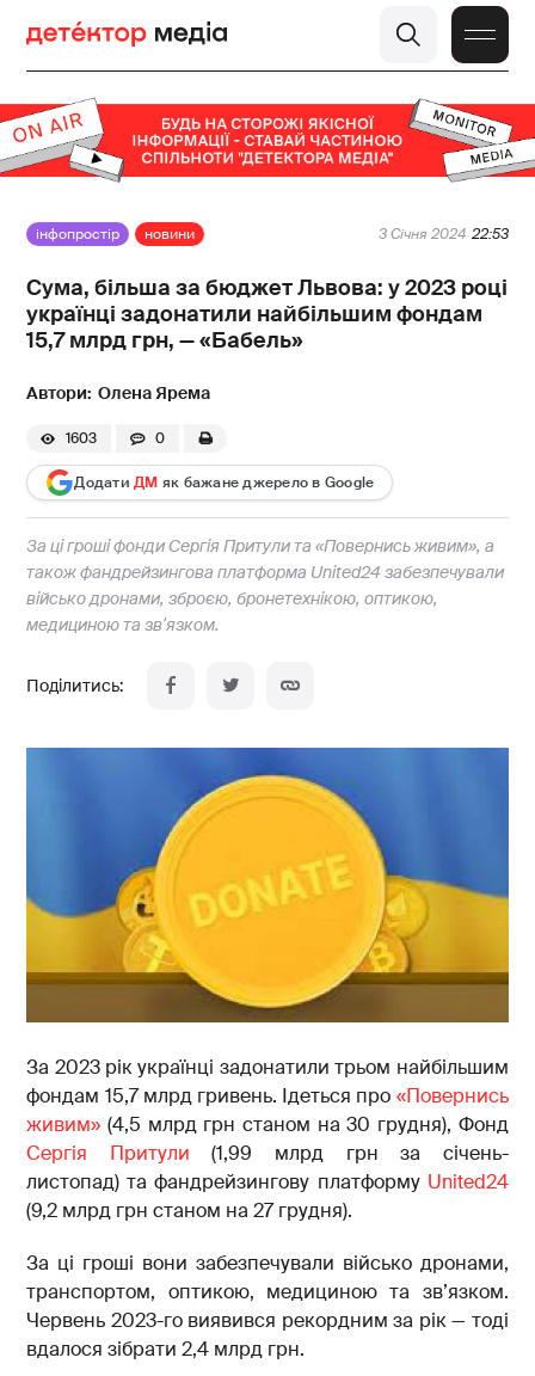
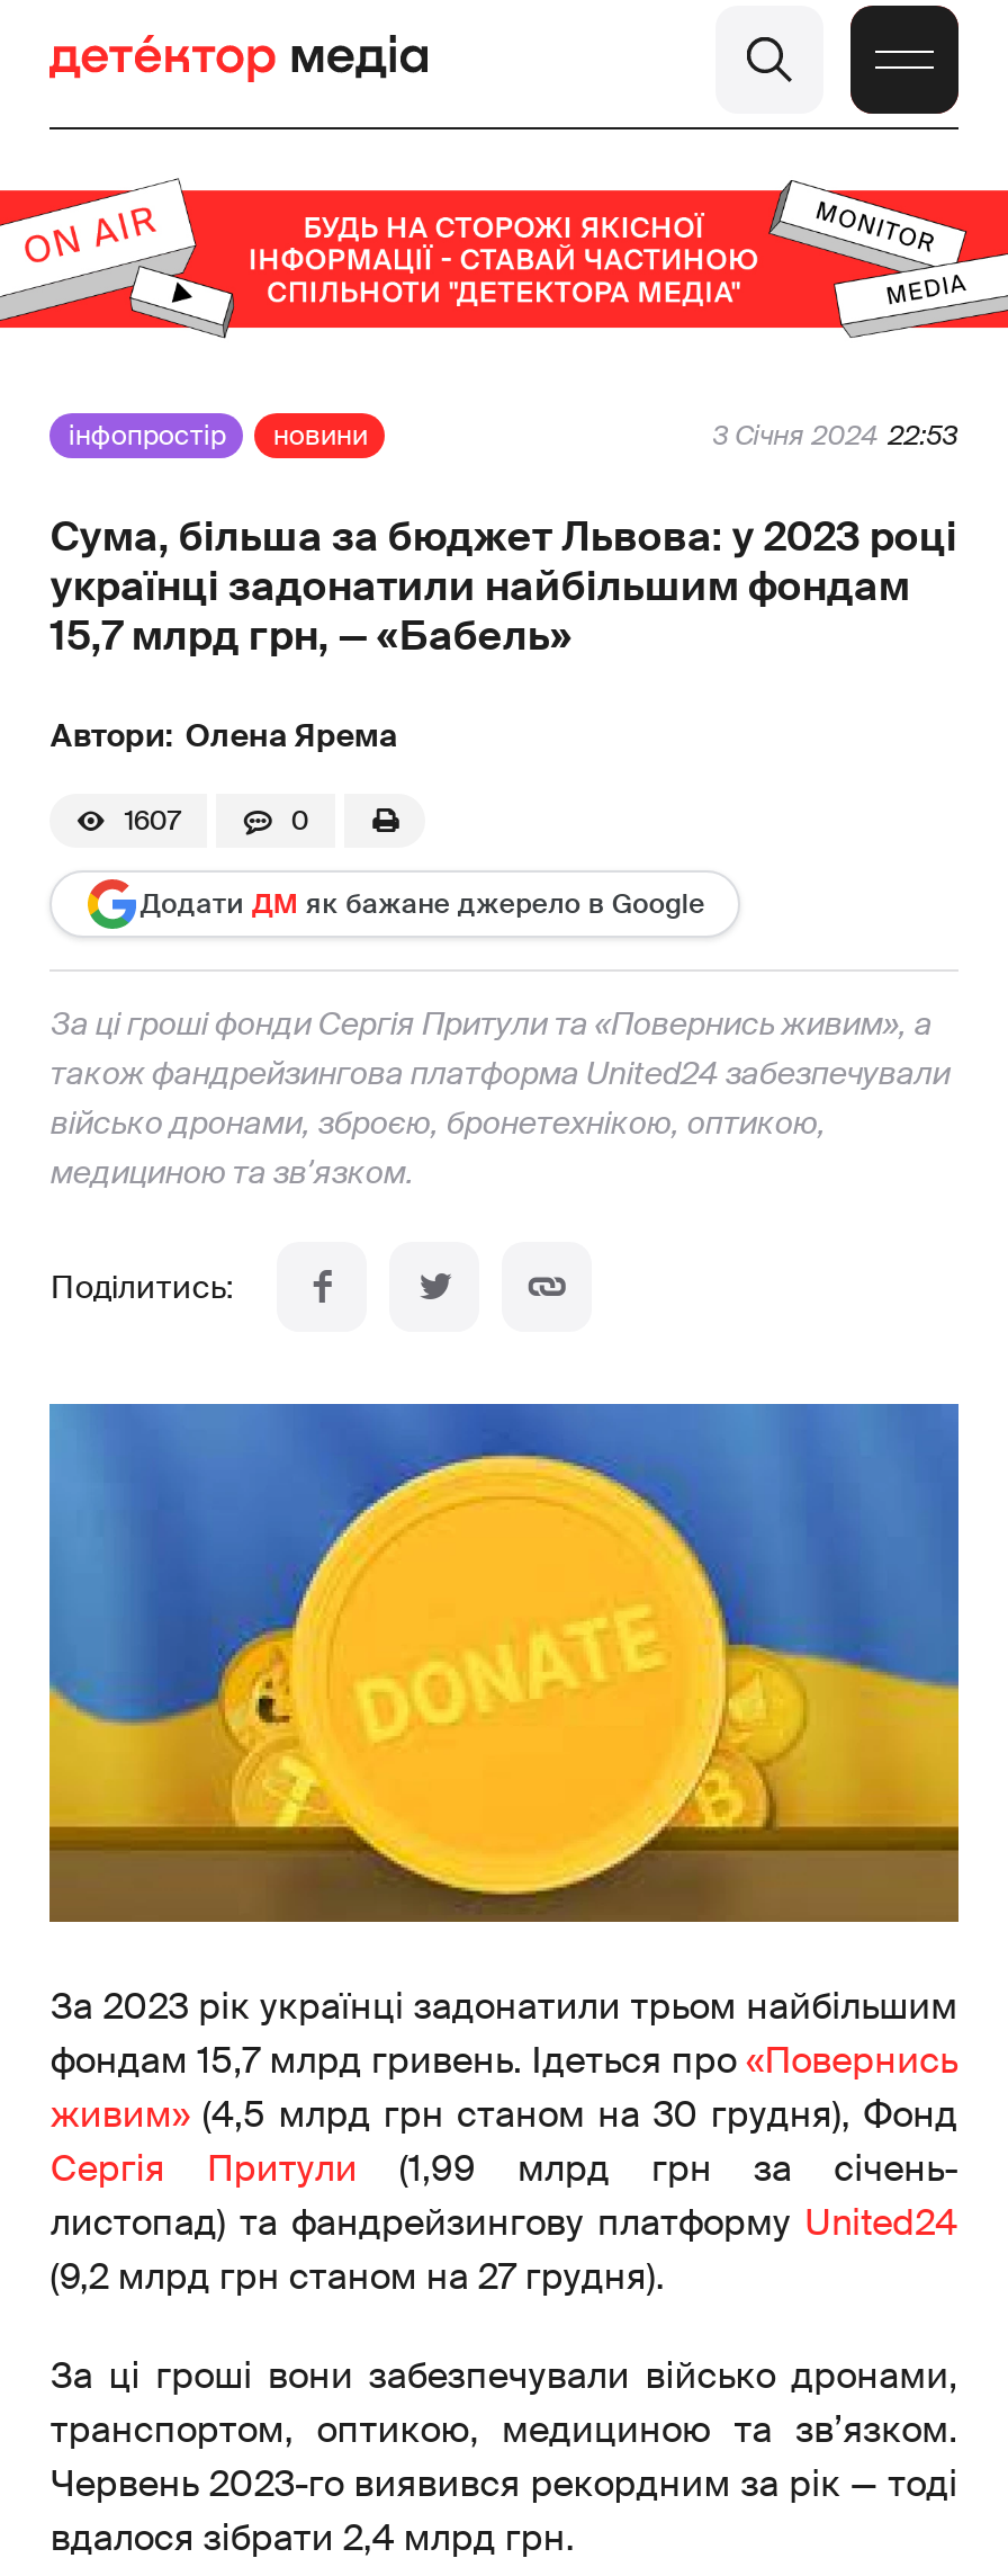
[66,429,97,448] 1603 -> [125,802,181,838] 1607

